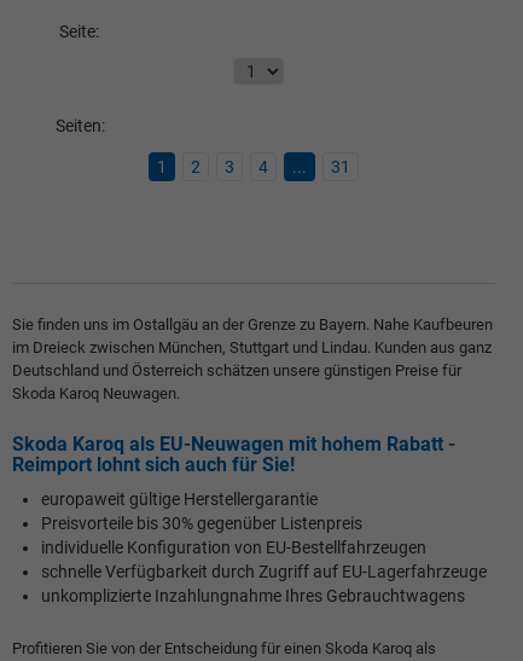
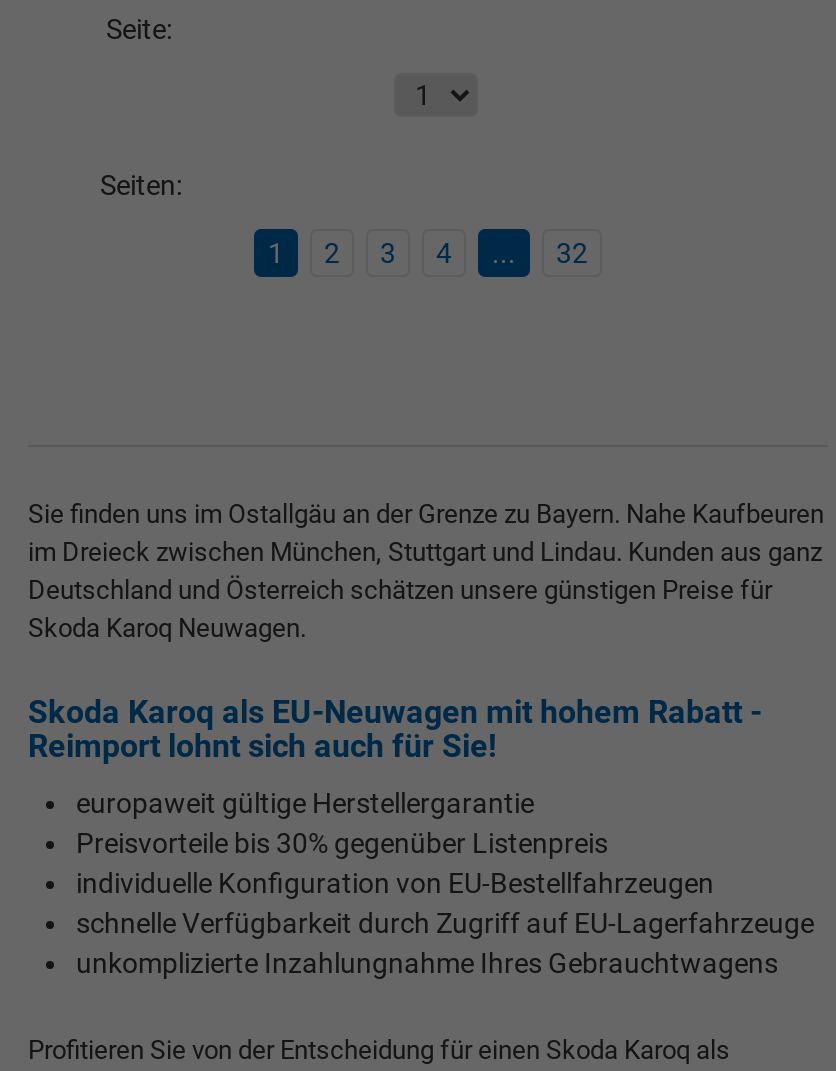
[331,157,350,176] 31 -> [556,237,588,269] 32

